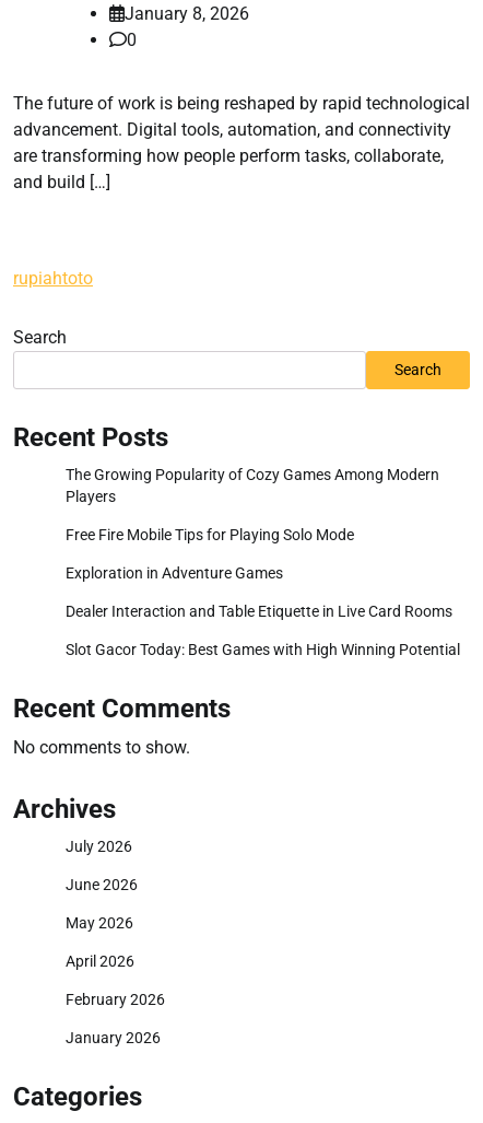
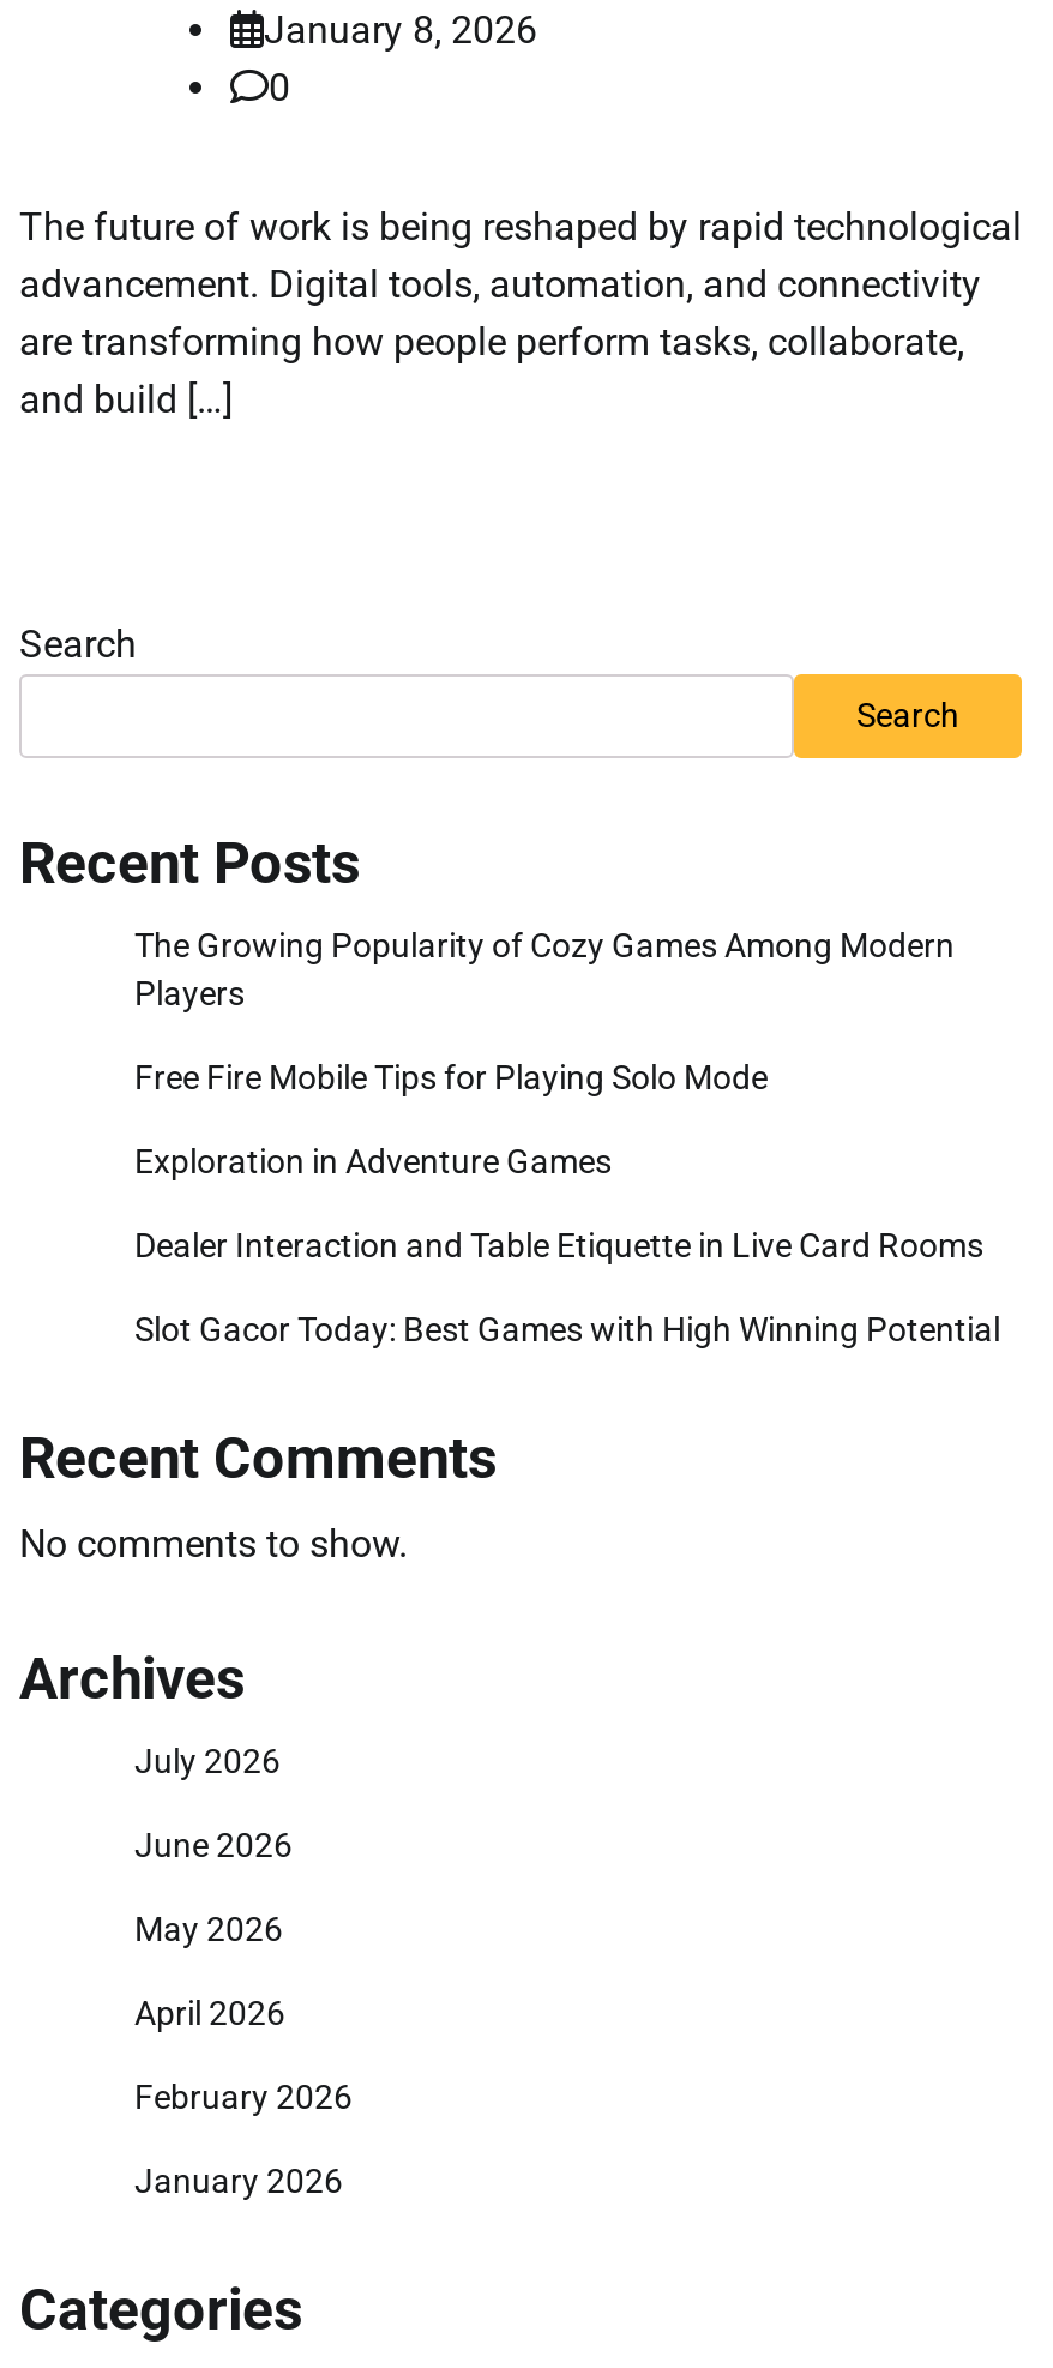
[13,268,93,289] rupiahtoto -> none

